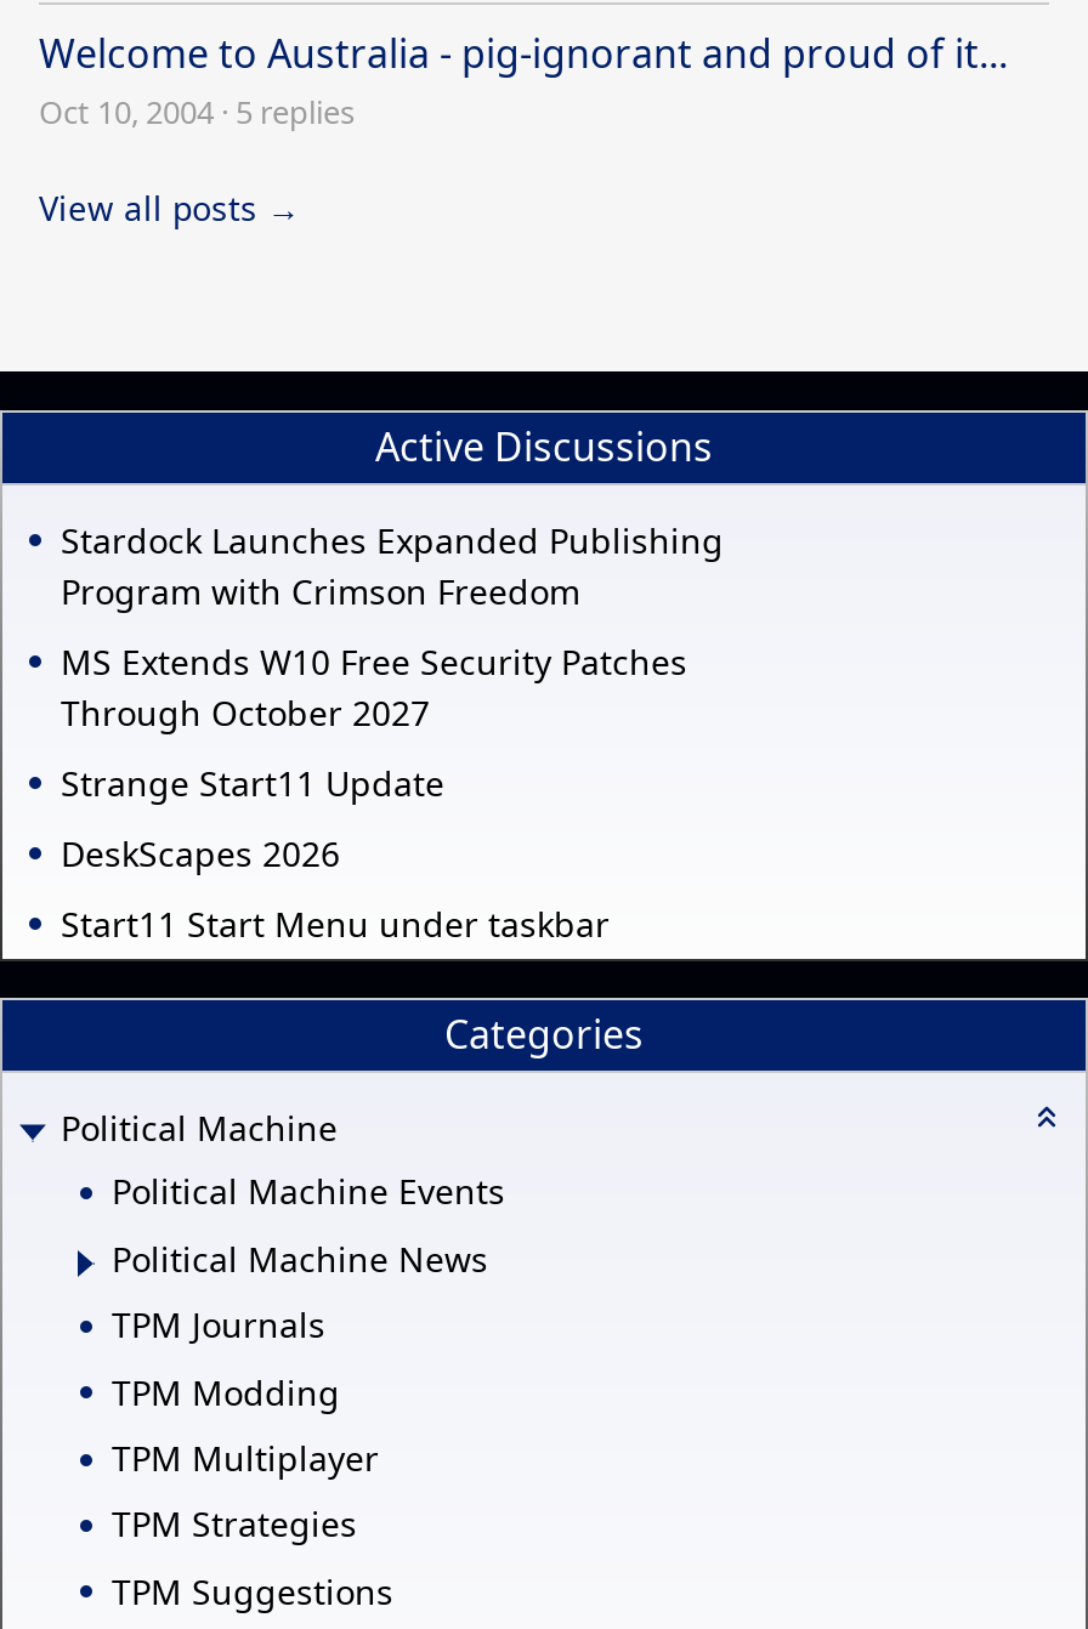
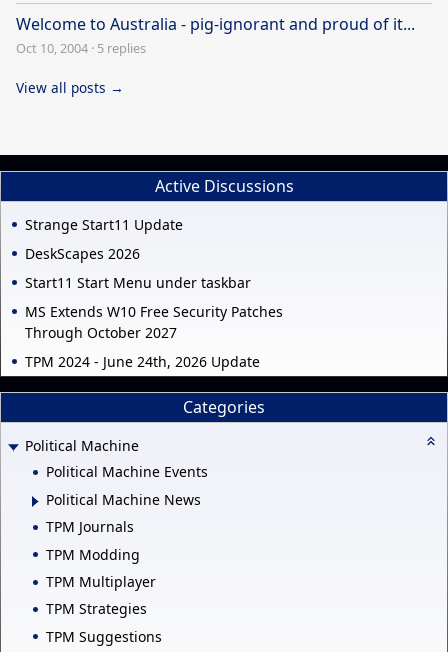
[61,517,724,614] Stardock Launches Expanded Publishing | Program with Crimson Freedom -> none
moved [61,638,687,735] -> [25,302,283,342]: MS Extends W10 Free Security Patches | Through October 2027
moved [61,759,610,946] -> [25,215,251,292]: Strange Start11 Update | DeskScapes 2026 | Start11 Start Menu under taskbar
none -> [25,352,260,371] TPM 2024 - June 24th, 2026 Update

